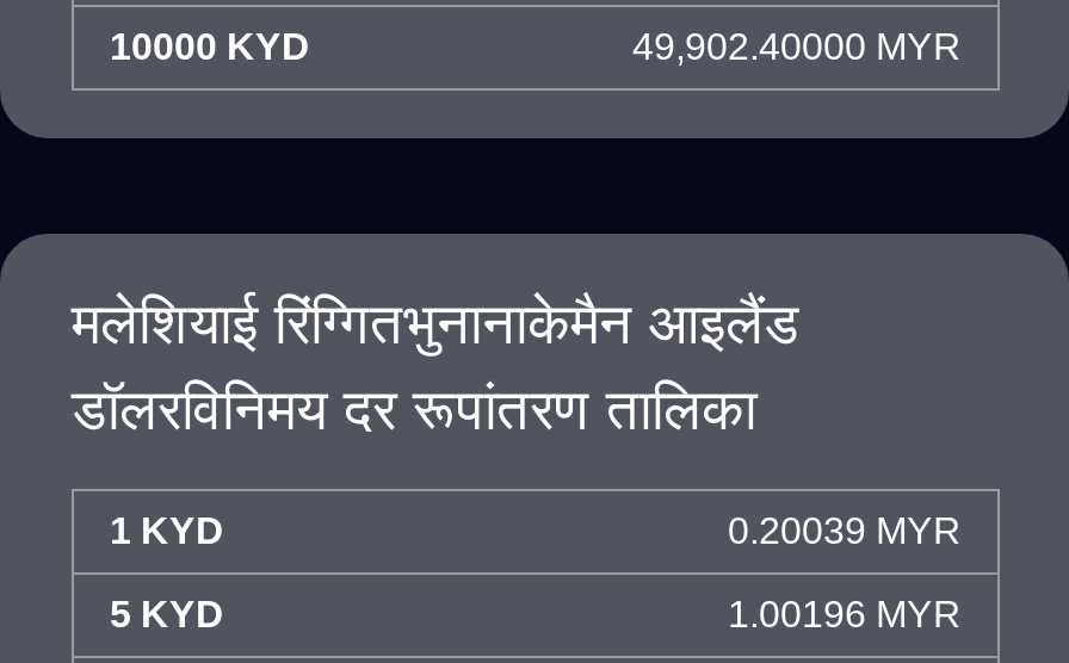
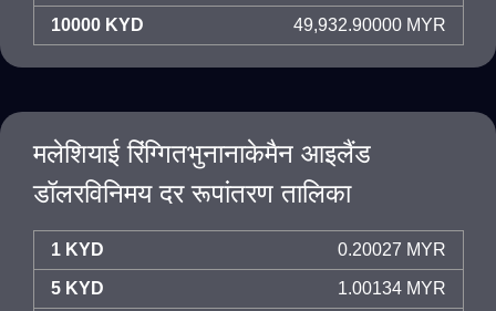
[632,26,962,67] 49,902.40000 MYR -> [293,15,446,34] 49,932.90000 MYR
[728,510,962,551] 0.20039 MYR -> [338,240,446,259] 0.20027 MYR
[728,594,962,634] 1.00196 MYR -> [338,279,446,298] 1.00134 MYR

